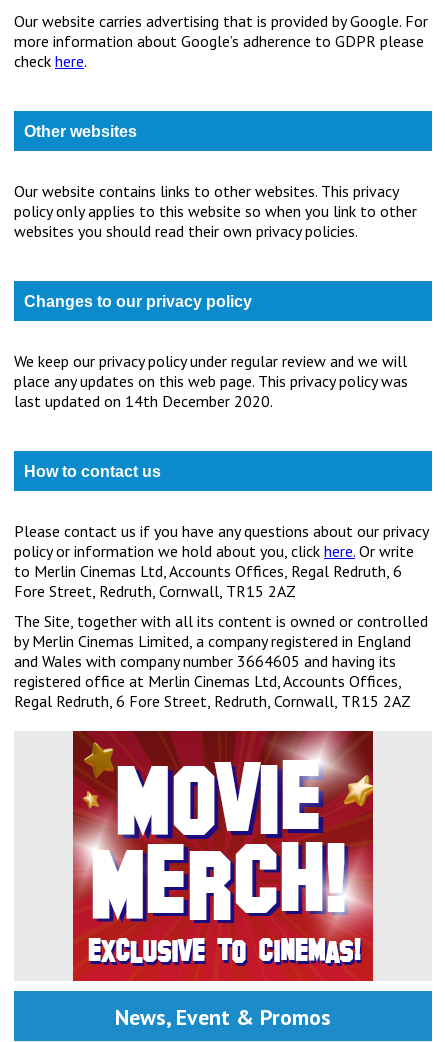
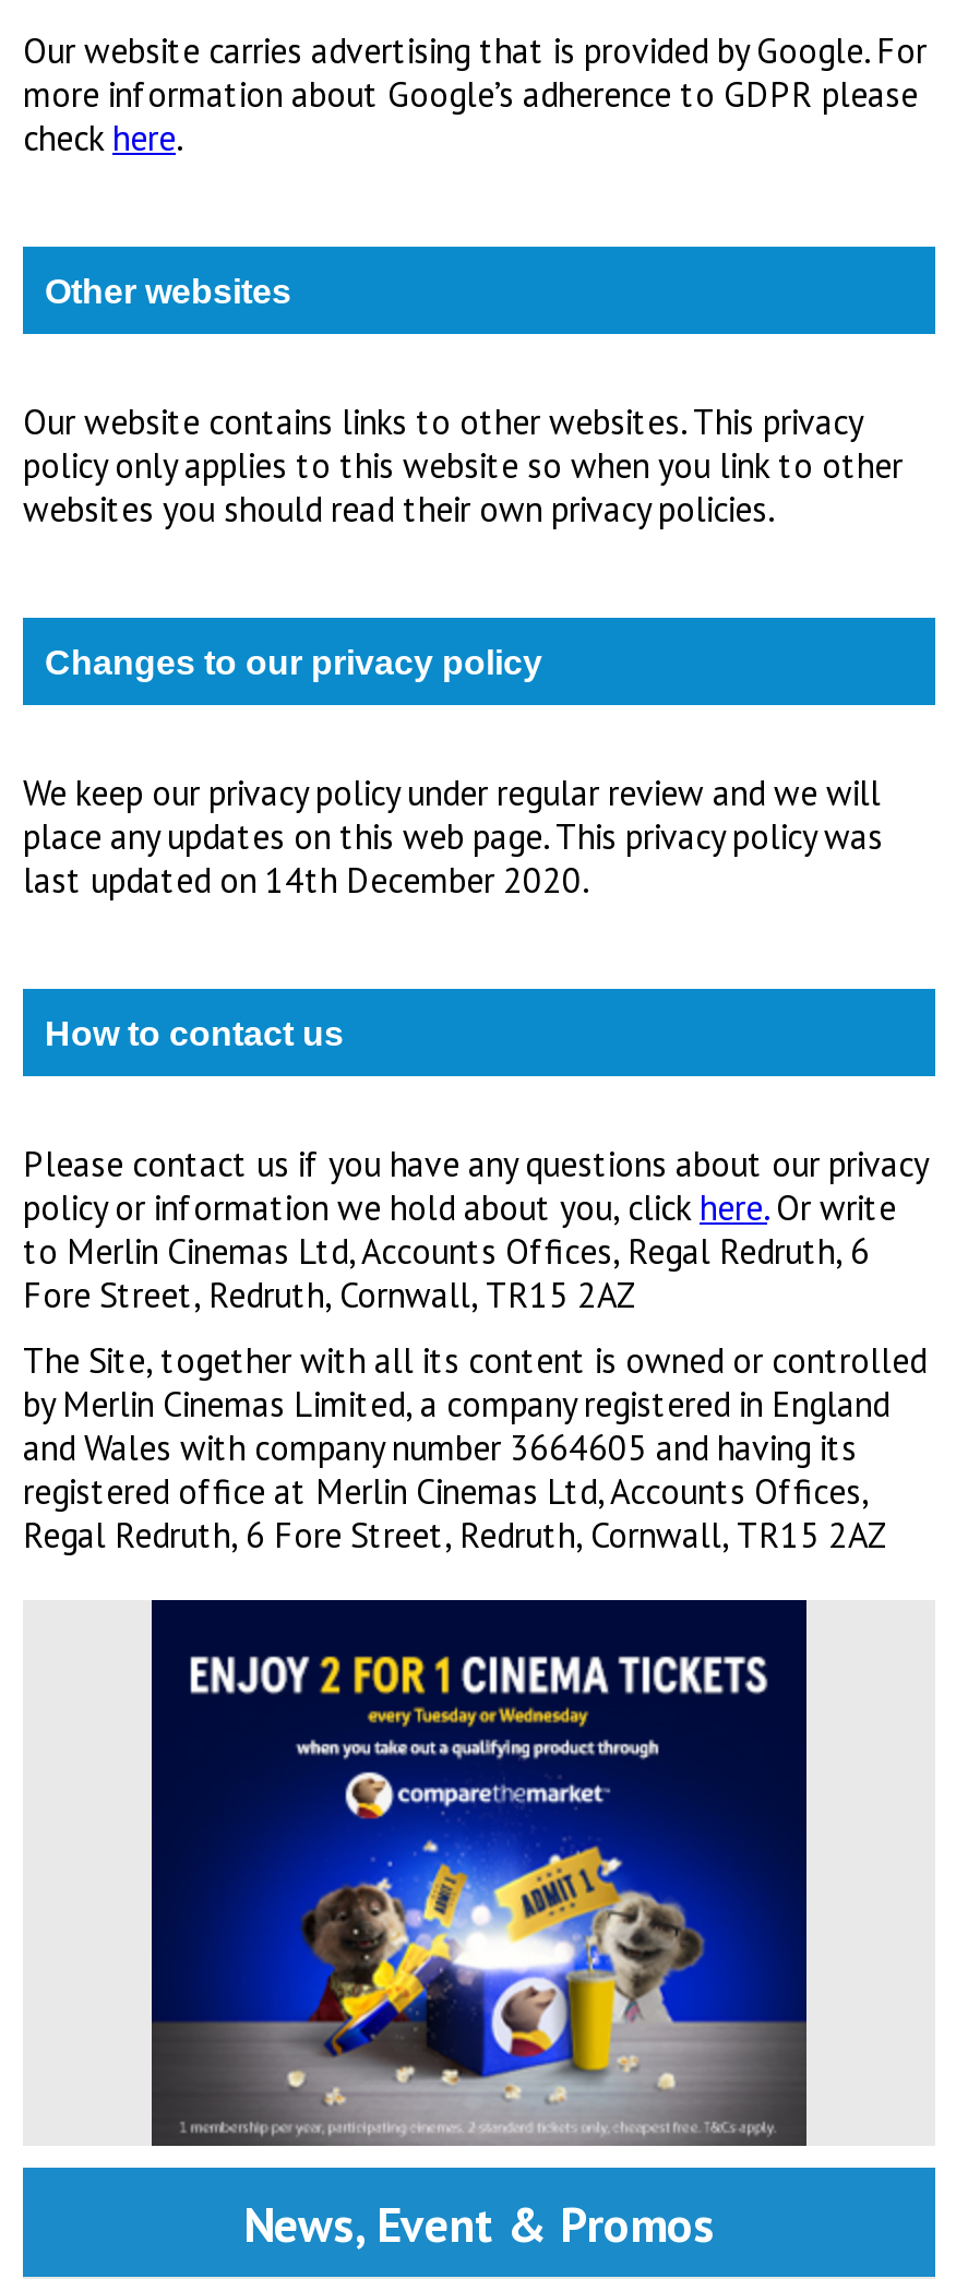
[72,730,374,982] [image] -> [150,1598,809,2148] [image]

